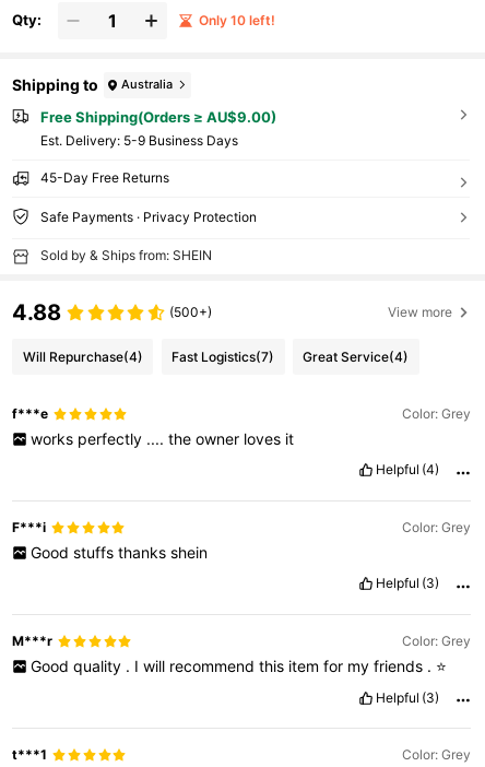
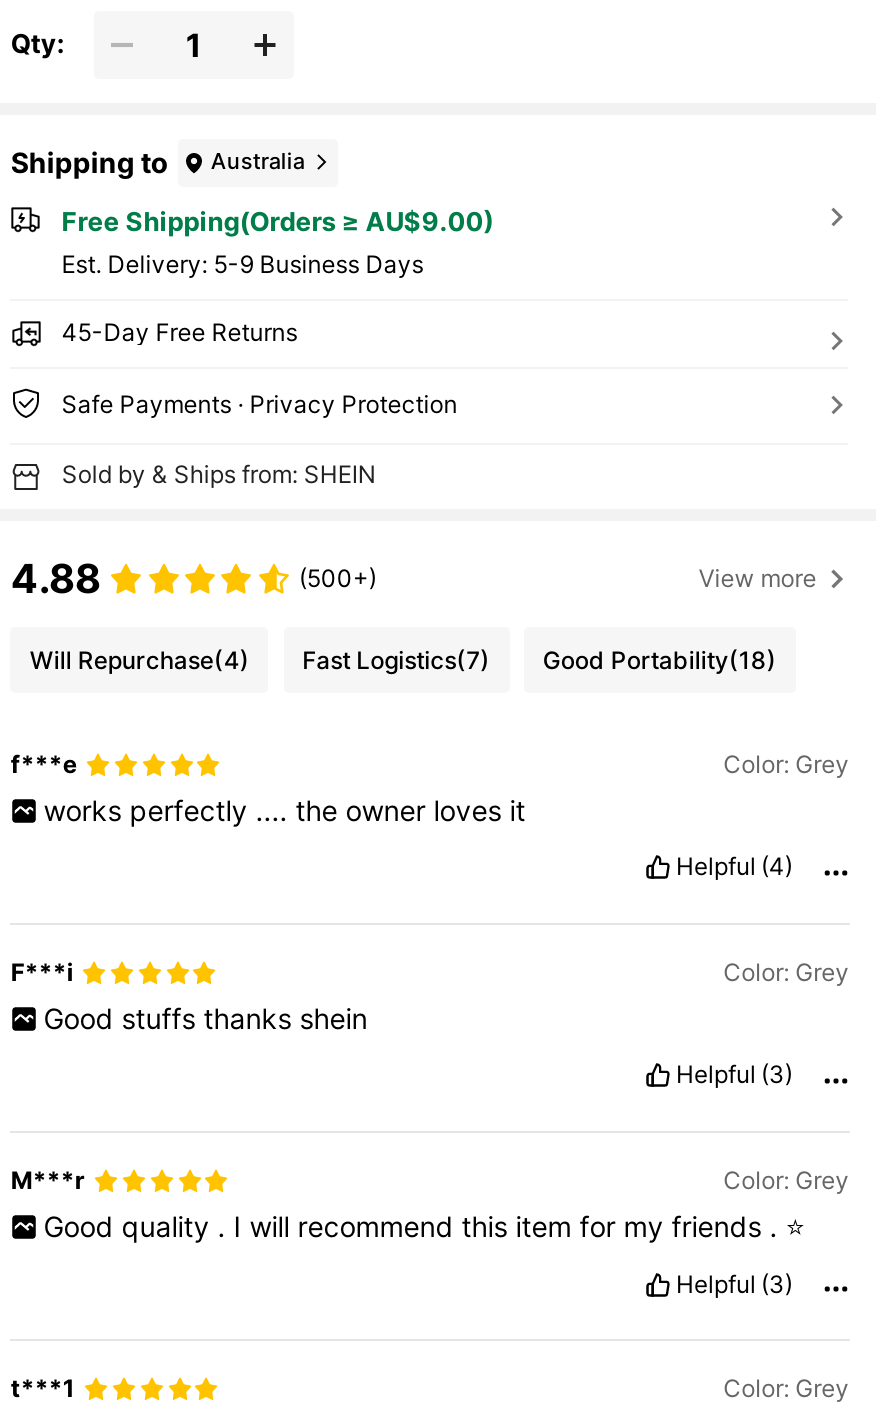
[198,12,275,28] Only 10 left! -> none
[303,348,409,364] Great Service(4) -> [543,644,777,674] Good Portability(18)

